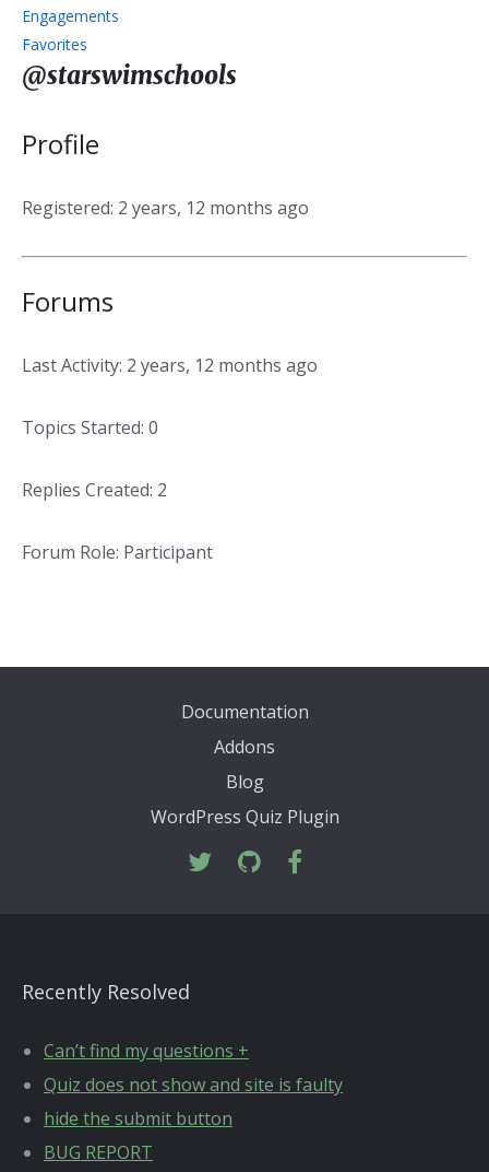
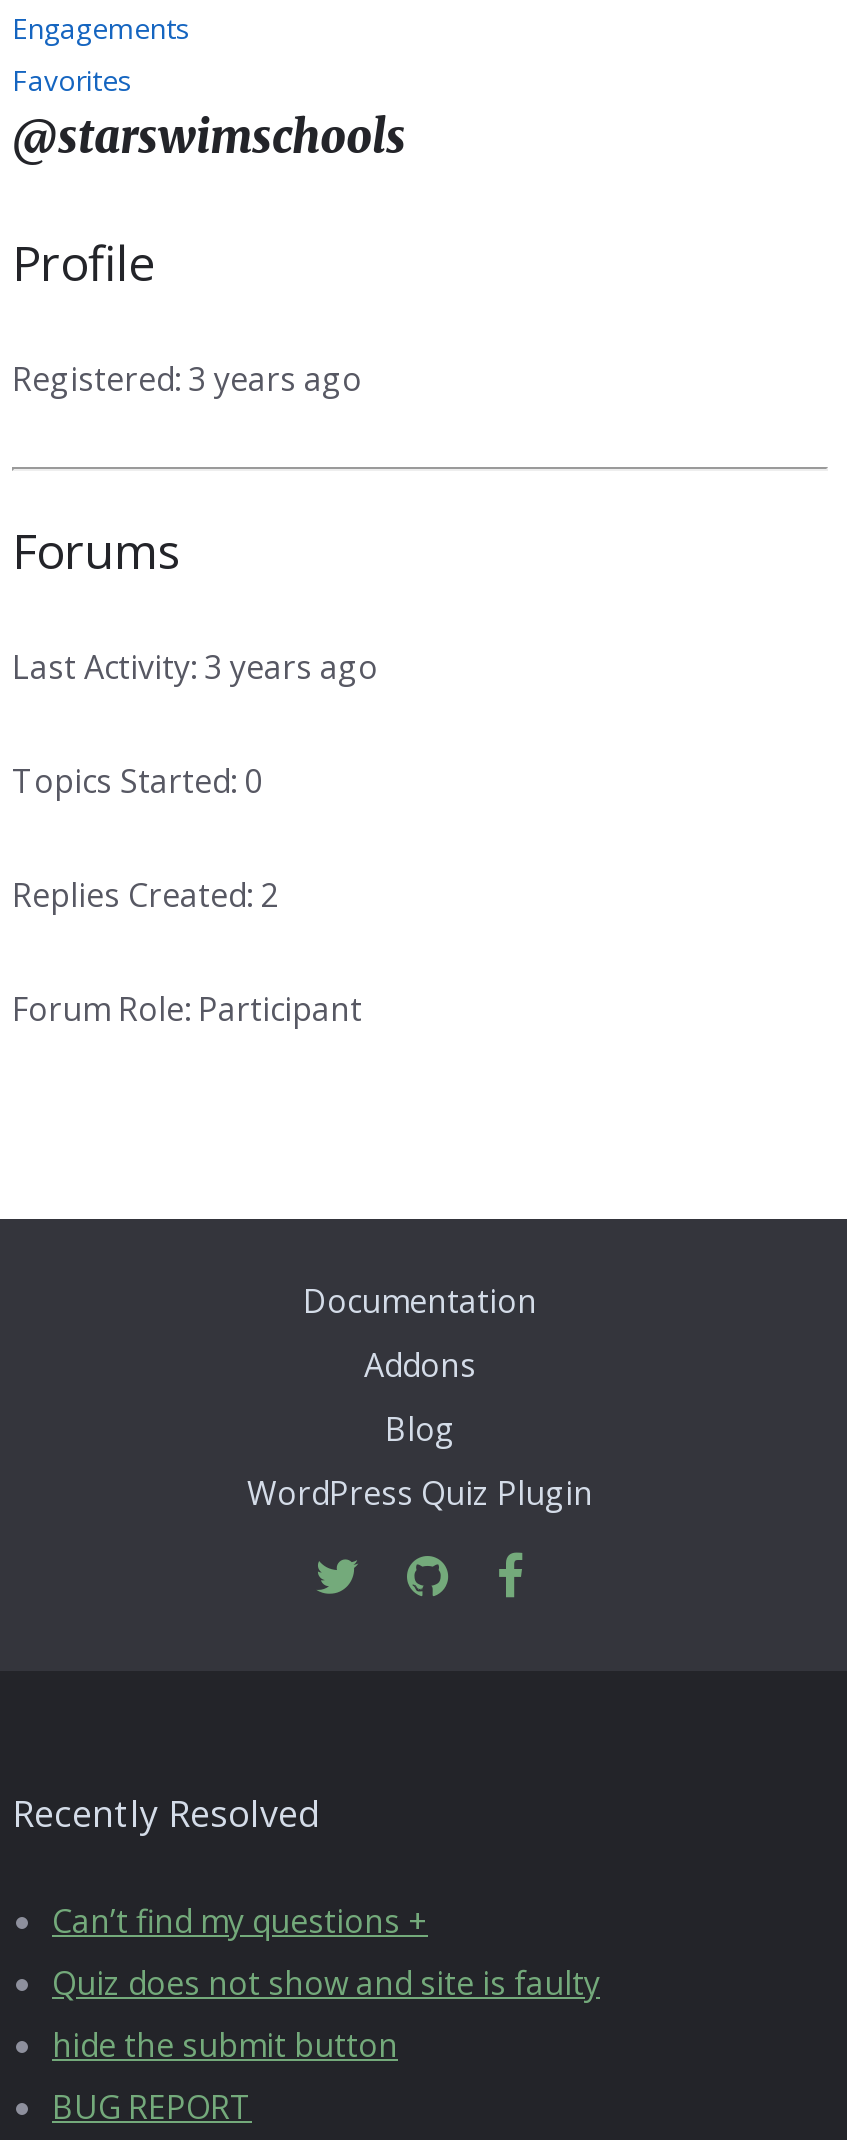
[22,196,309,220] Registered: 2 years, 12 months ago -> [12,357,362,401] Registered: 3 years ago
[22,353,318,377] Last Activity: 2 years, 12 months ago -> [12,645,378,689] Last Activity: 3 years ago

